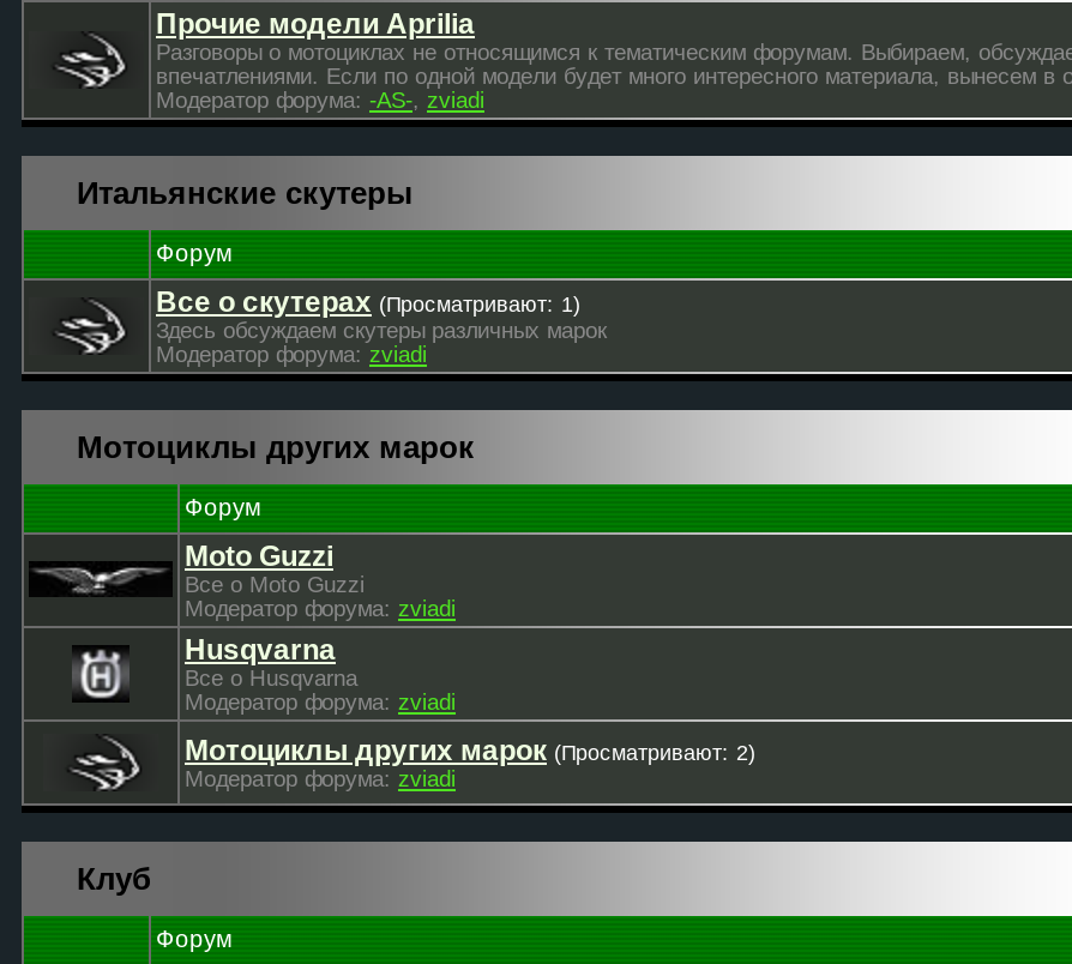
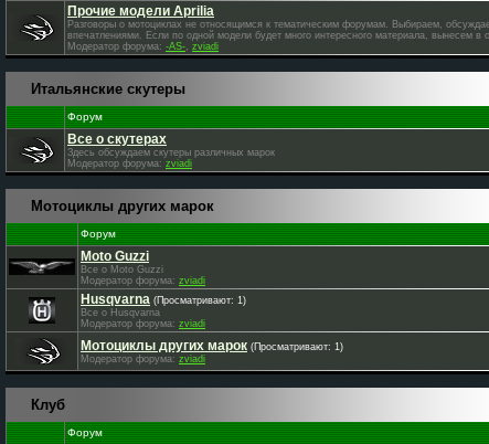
[156,285,580,319] Все о скутерах (Просматривают: 1) -> [67,131,167,147] Все о скутерах
[185,633,336,667] Husqvarna -> [81,292,246,307] Husqvarna (Просматривают: 1)
[185,734,755,767] Мотоциклы других марок (Просматривают: 2) -> [81,338,343,353] Мотоциклы других марок (Просматривают: 1)

